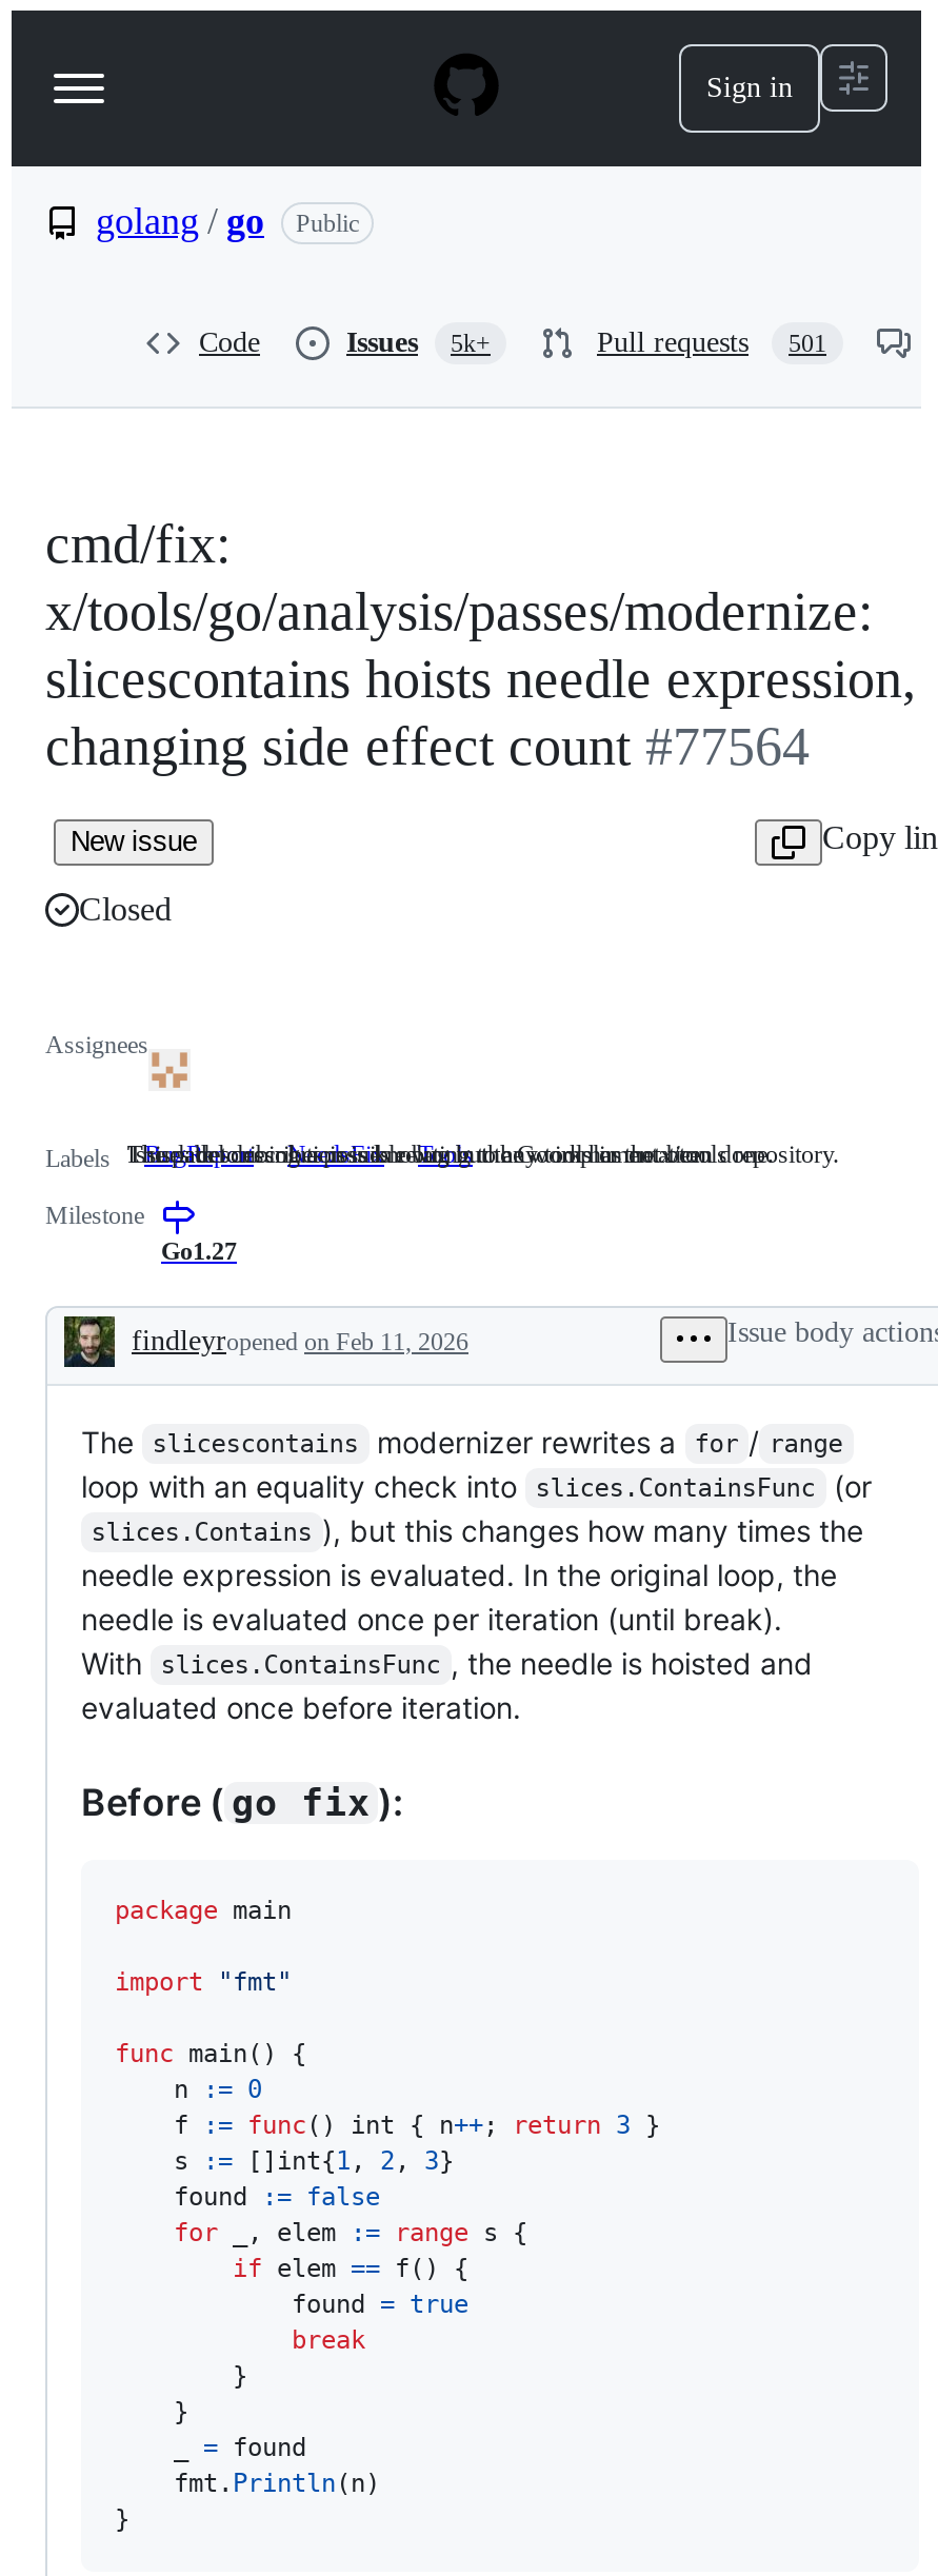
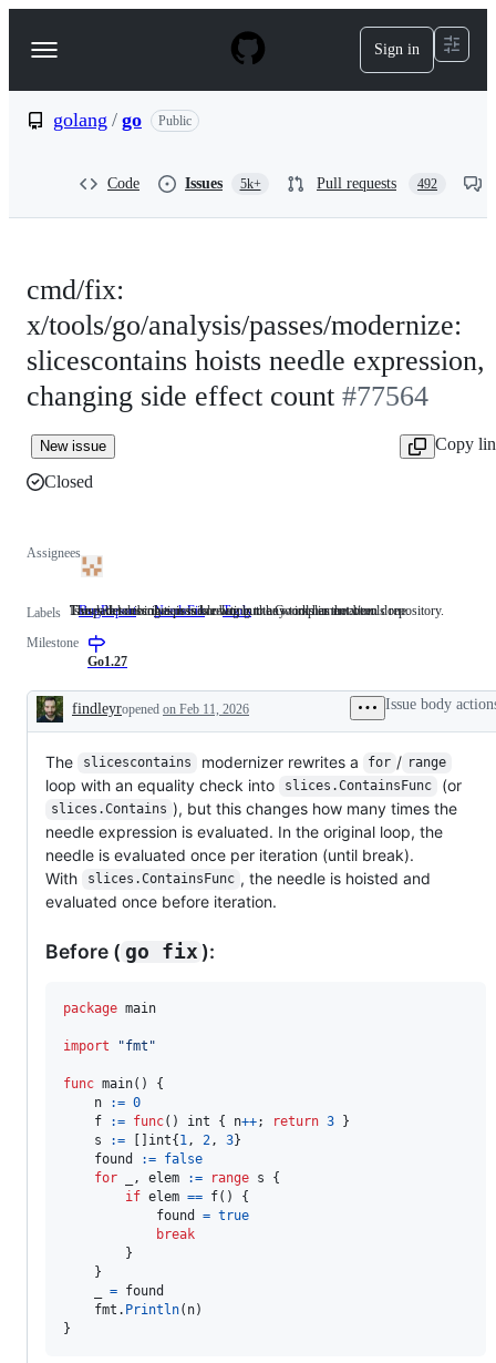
[597,326,826,358] Pull requests 501 -> [317,175,437,192] Pull requests 492

